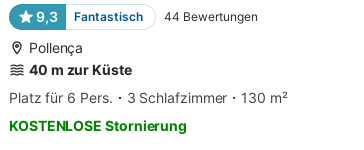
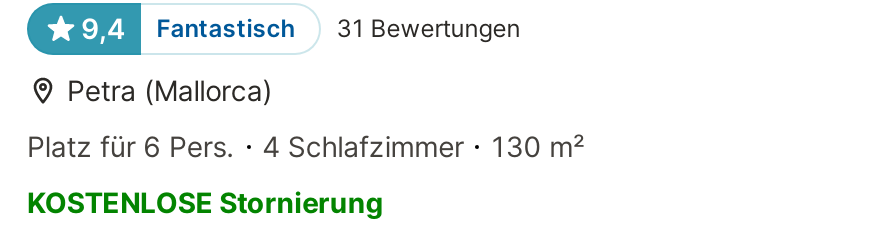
[36,8,58,25] 9,3 -> [81,12,125,46] 9,4
[164,9,258,24] 44 Bewertungen -> [337,14,521,44] 31 Bewertungen
[29,39,132,78] Pollença | 40 m zur Küste -> [67,74,272,108] Petra (Mallorca)
[127,89,227,106] 3 Schlafzimmer -> [262,130,464,164] 4 Schlafzimmer

